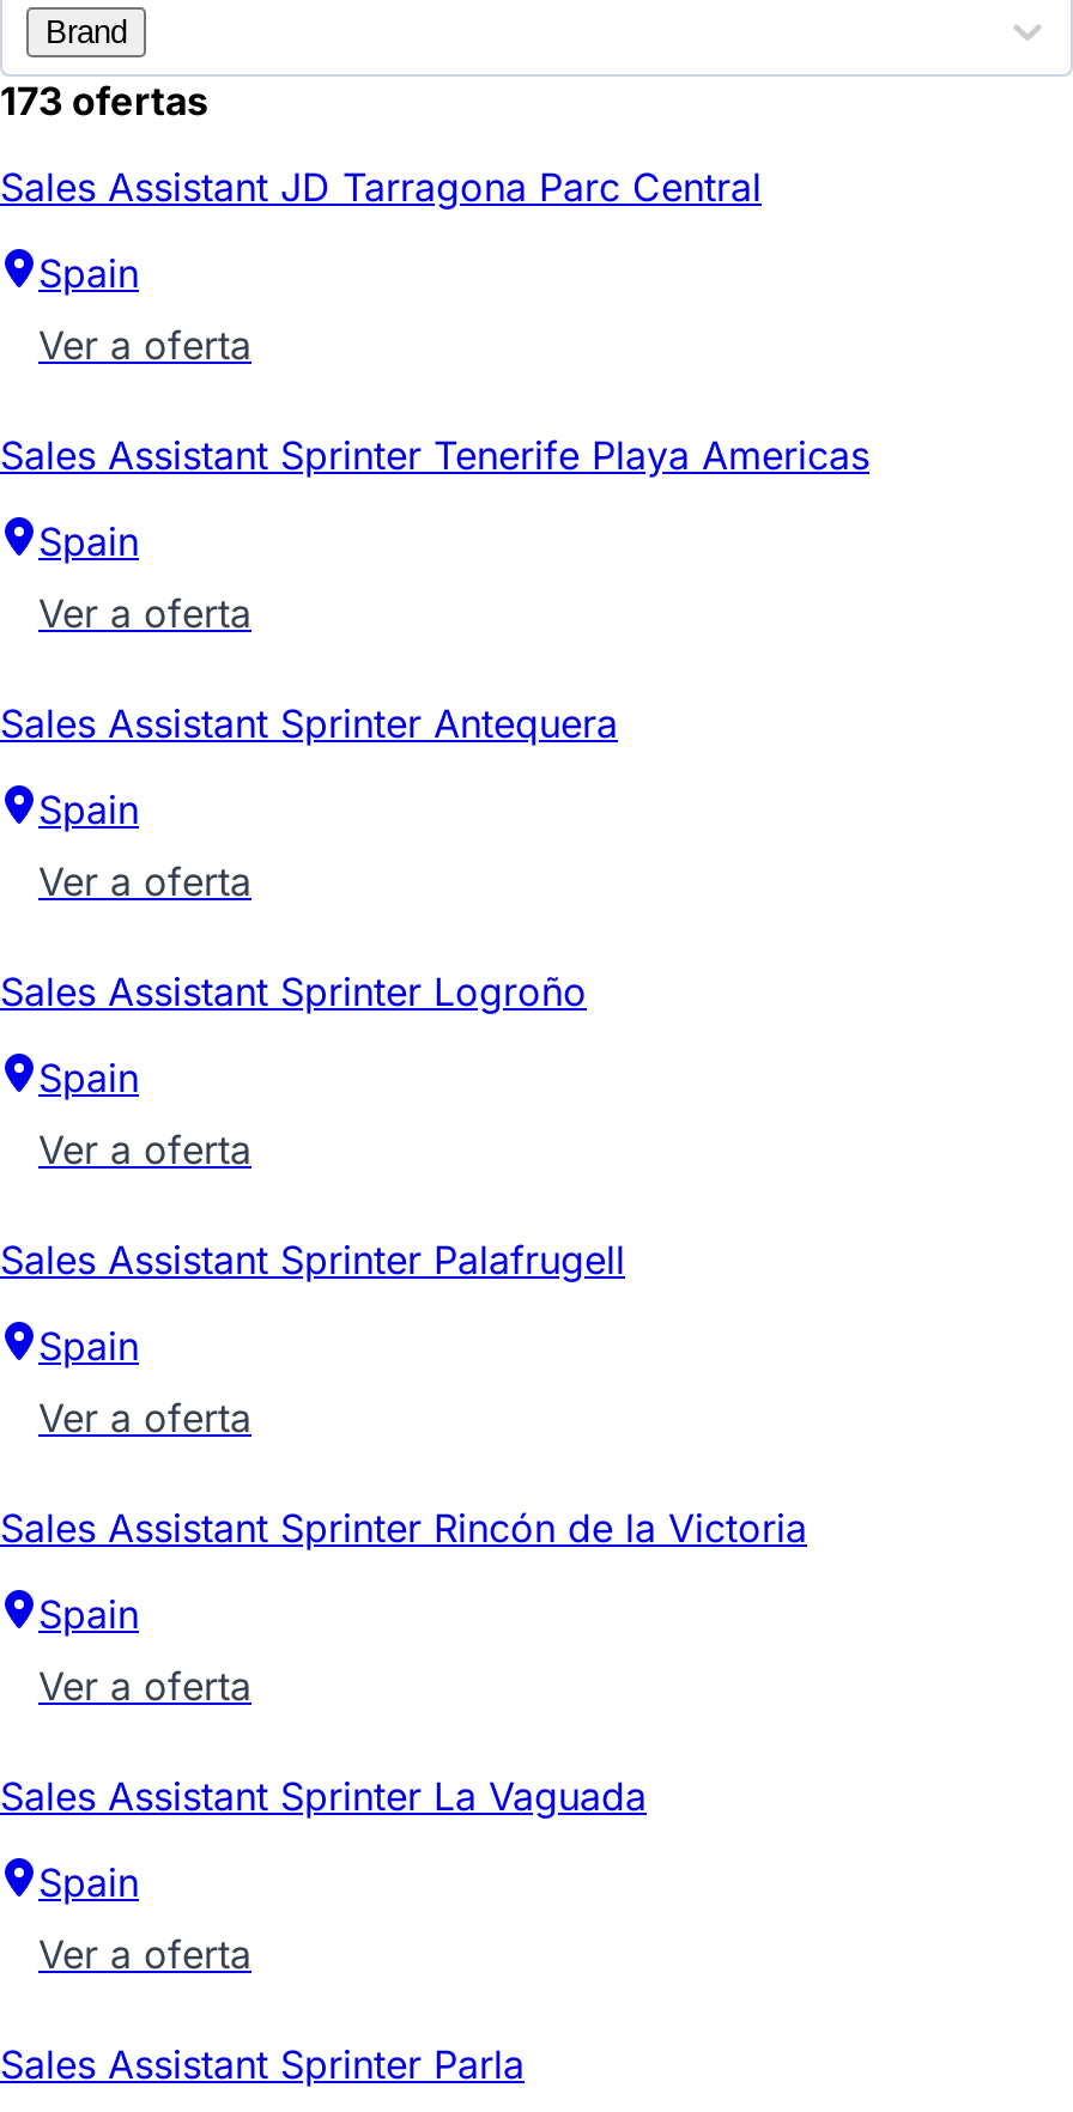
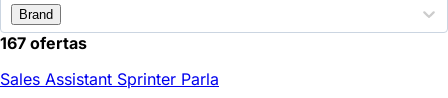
[0,77,869,1978] 173 ofertas | Sales Assistant JD Tarragona Parc Central | Spain | Ver a oferta | Sales Assistant Sprinter Tenerife Playa Americas | Spain | Ver a oferta | Sales Assistant Sprinter Antequera | Spain | Ver a oferta | Sales Assistant Sprinter Logroño | Spain | Ver a oferta | Sales Assistant Sprinter Palafrugell | Spain | Ver a oferta | Sales Assistant Sprinter Rincón de la Victoria | Spain | Ver a oferta | Sales Assistant Sprinter La Vaguada | Spain | Ver a oferta -> [0,33,87,53] 167 ofertas

